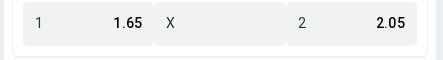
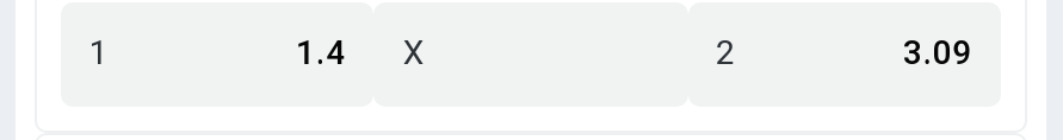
[113,15,176,31] 1.65 X -> [296,33,425,71] 1.4 X
[376,15,405,31] 2.05 -> [903,33,972,71] 3.09

